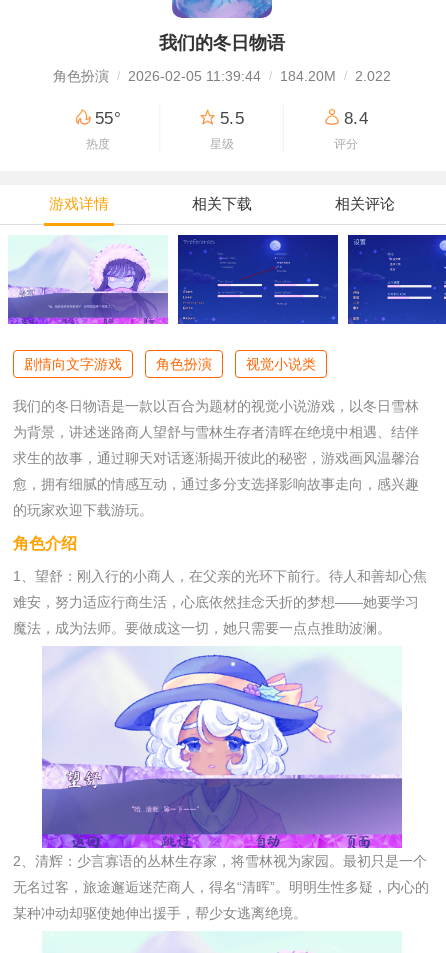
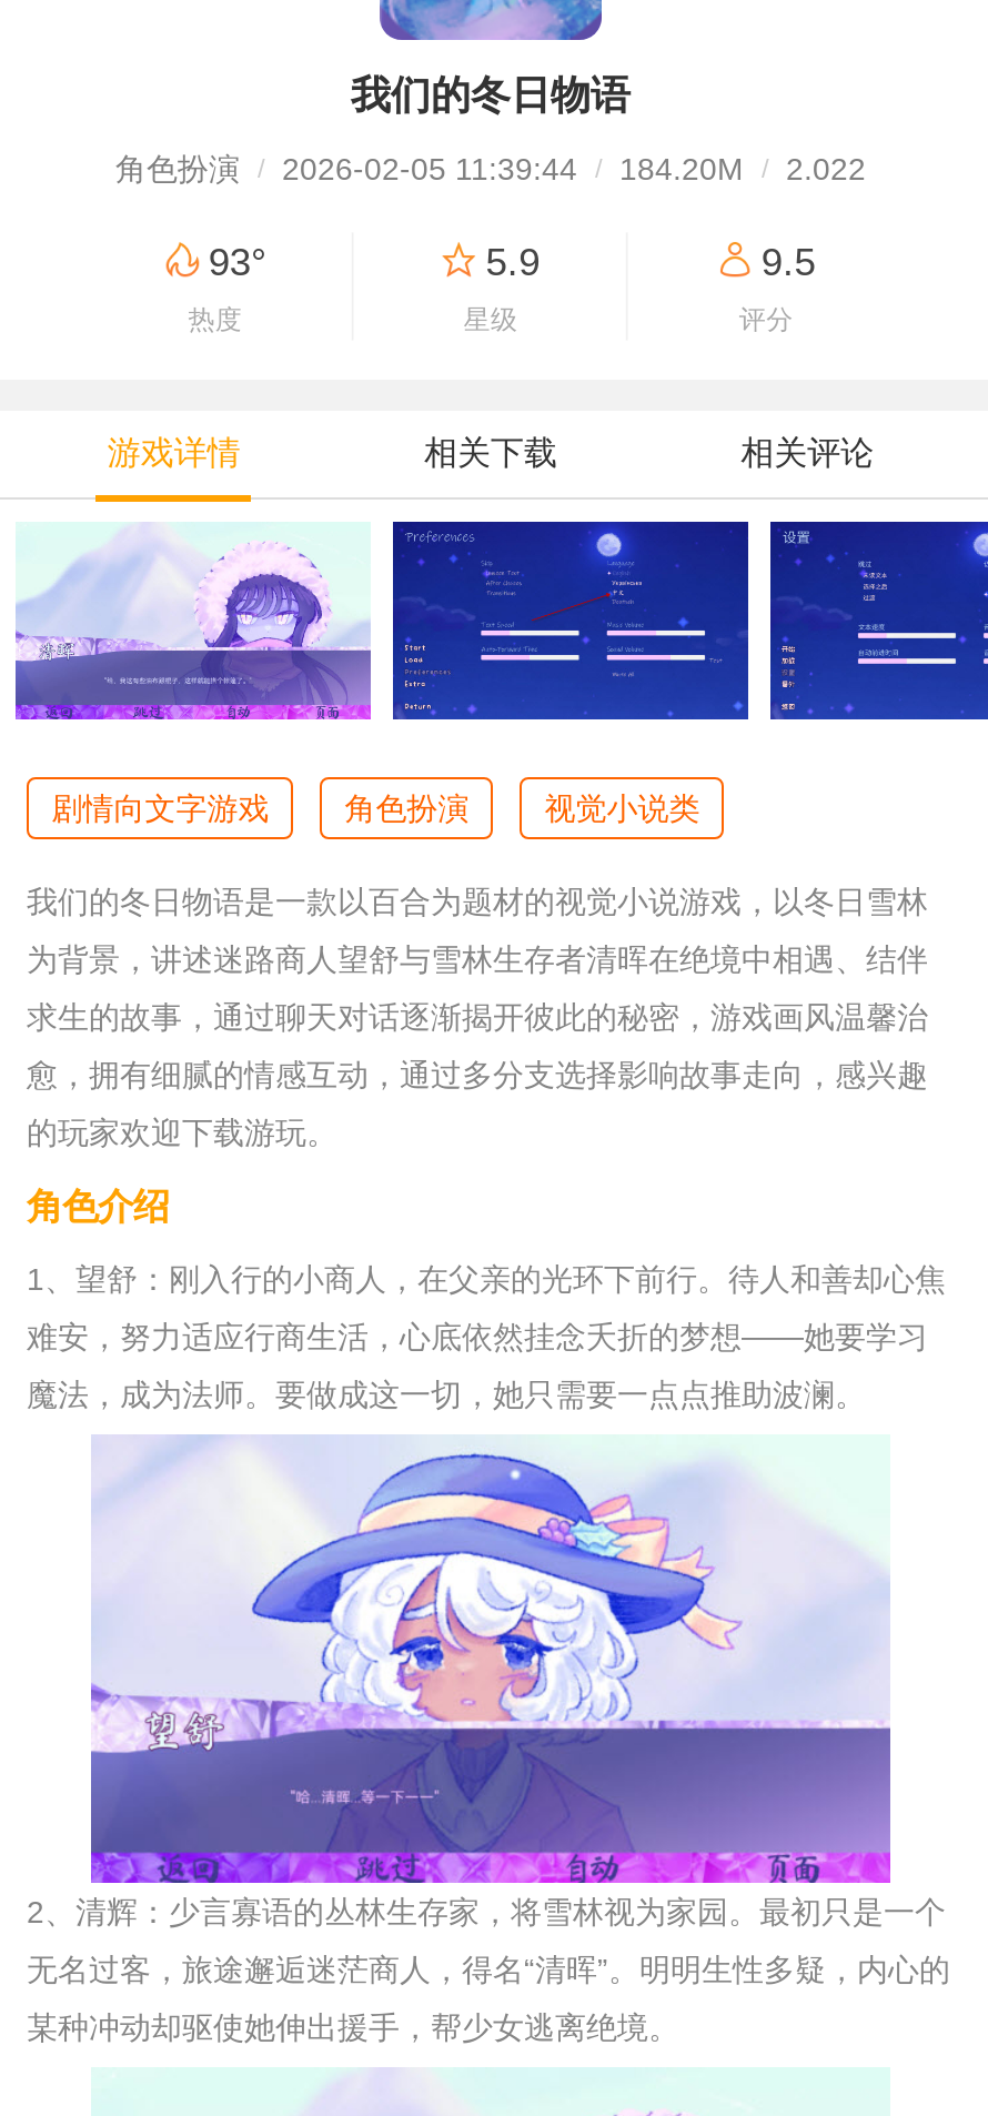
[95,108,121,127] 55° -> [208,239,266,282] 93°
[220,108,244,127] 5.5 -> [486,239,540,282] 5.9
[344,108,368,127] 8.4 -> [761,239,815,282] 9.5

